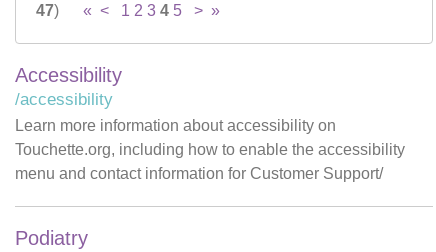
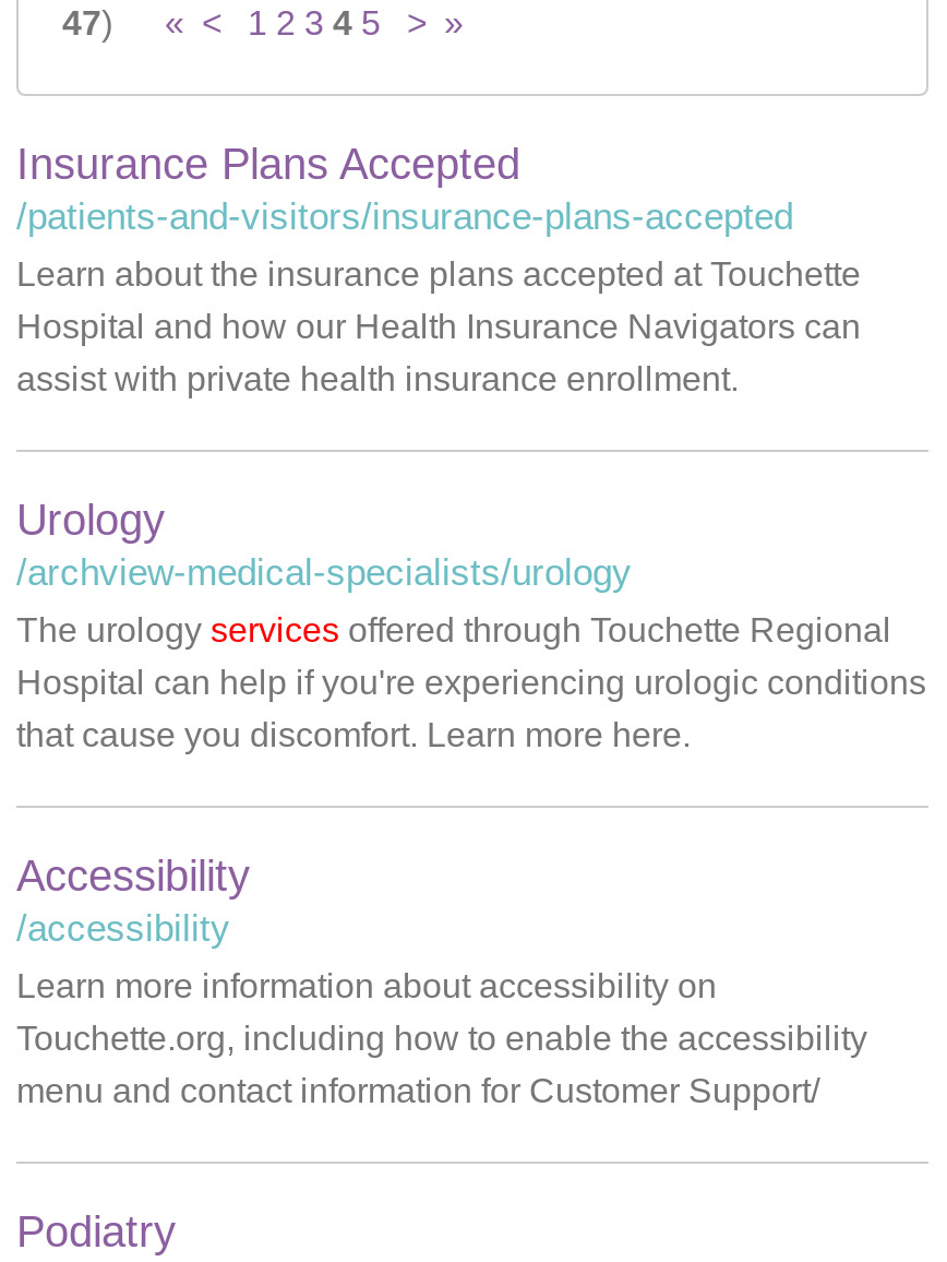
none -> [16,140,926,753] Insurance Plans Accepted | /patients-and-visitors/insurance-plans-accepted | Learn about the insurance plans accepted at Touchette | Hospital and how our Health Insurance Navigators can | assist with private health insurance enrollment. | Urology | /archview-medical-specialists/urology | The urology services offered through Touchette Regional | Hospital can help if you're experiencing urologic conditions | that cause you discomfort. Learn more here.

